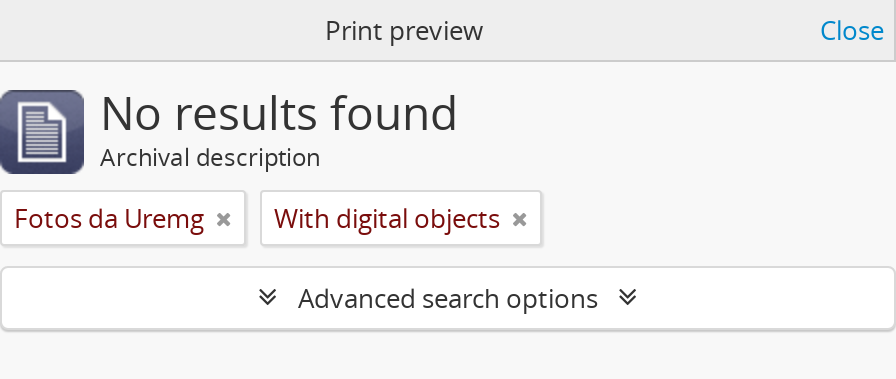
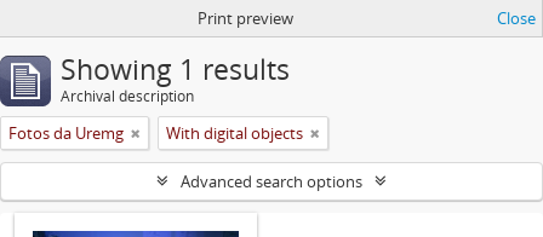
[100,82,458,144] No results found -> [61,51,290,88] Showing 1 results

